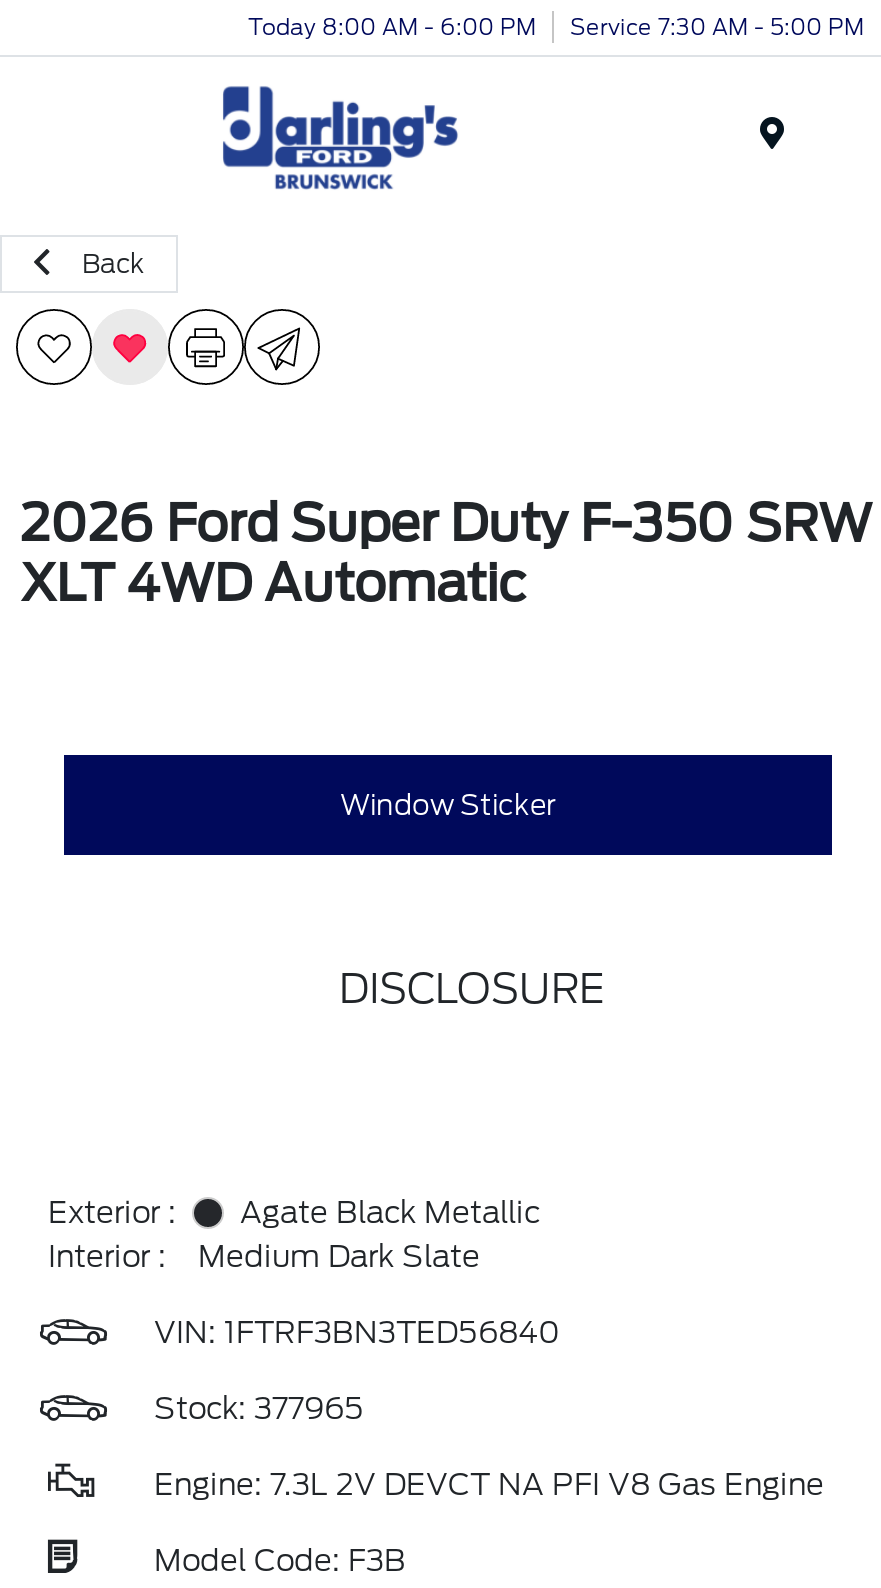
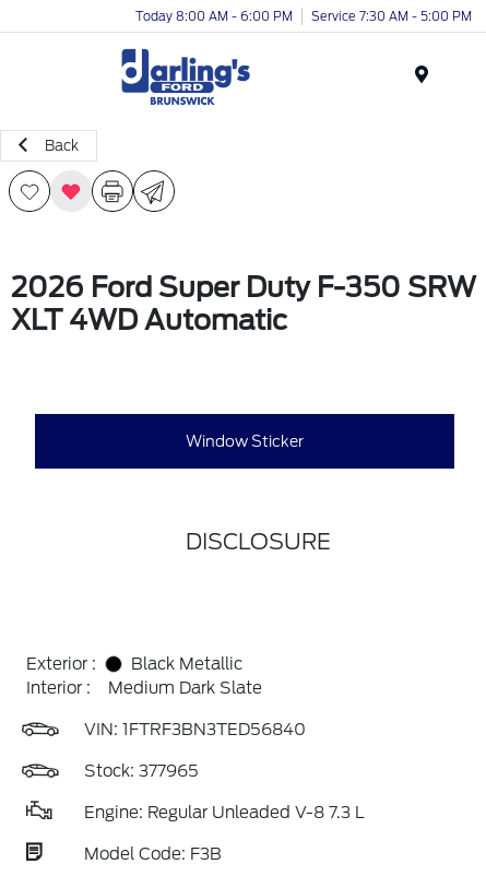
[240,1195,540,1231] Agate Black Metallic -> [131,654,242,674] Black Metallic
[154,1467,824,1503] Engine: 7.3L 2V DEVCT NA PFI V8 Gas Engine -> [84,803,365,822] Engine: Regular Unleaded V-8 7.3 L

